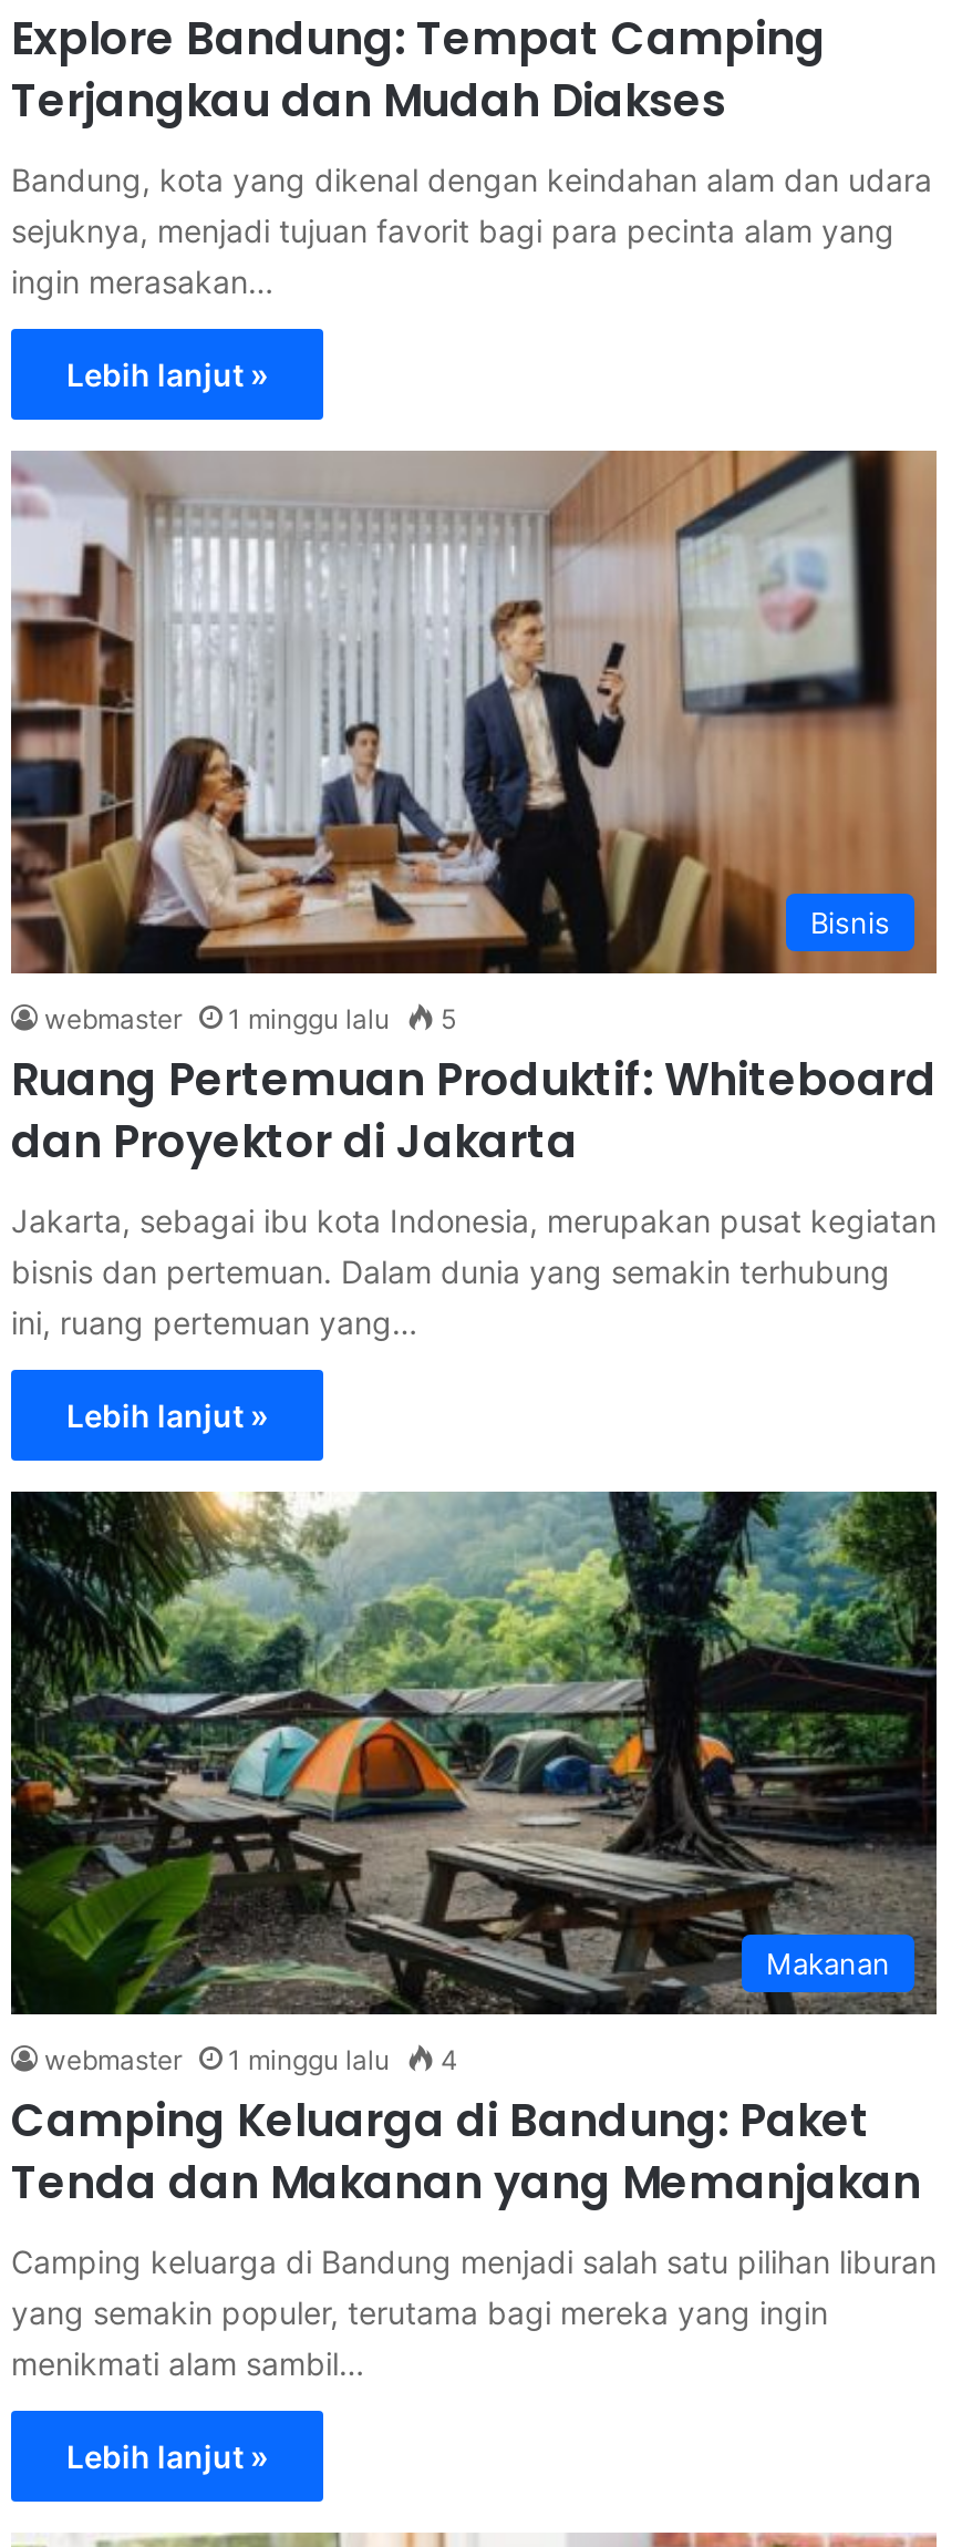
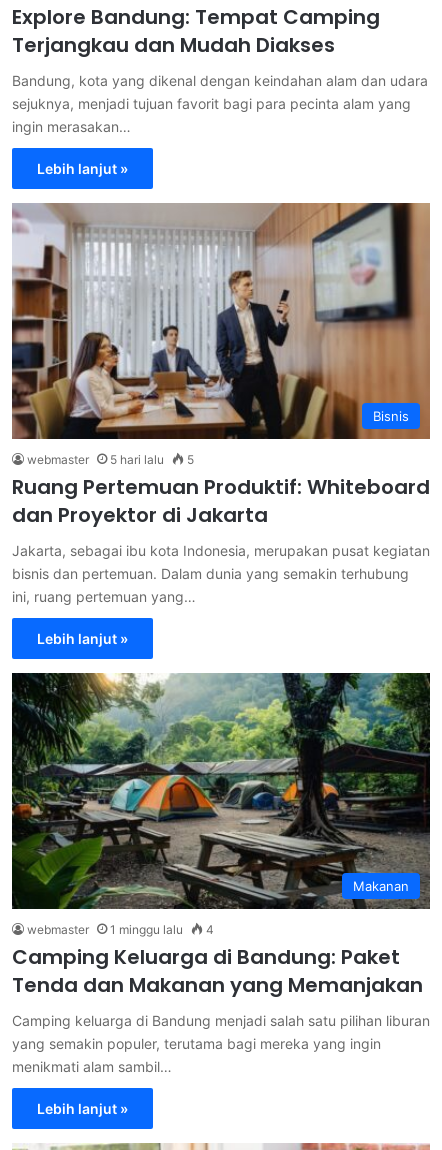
[44,1002,456,1035] webmaster 1 minggu lalu 5 -> [27,452,194,467] webmaster 5 hari lalu 5

